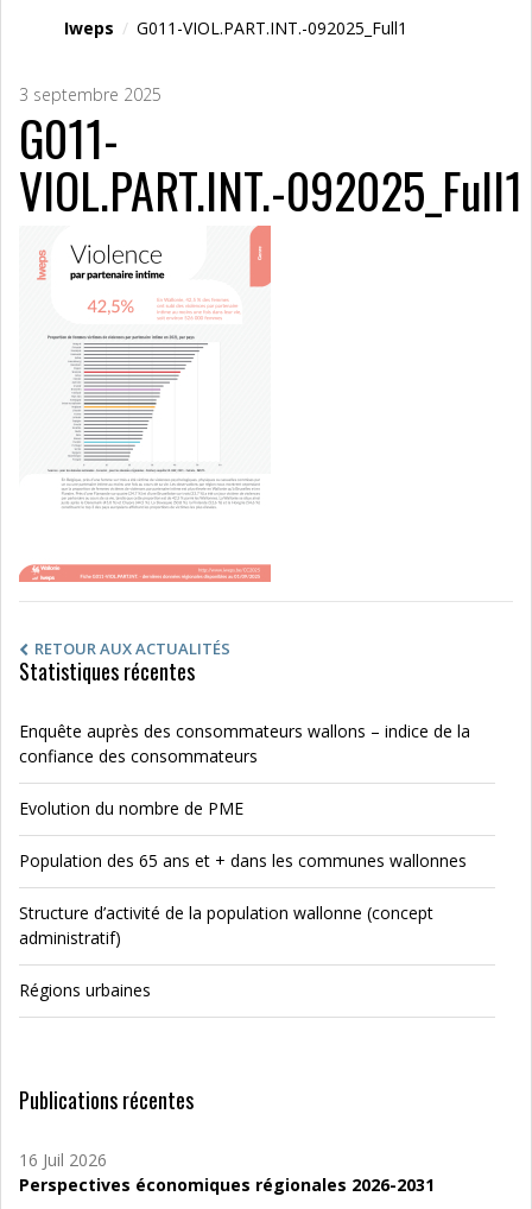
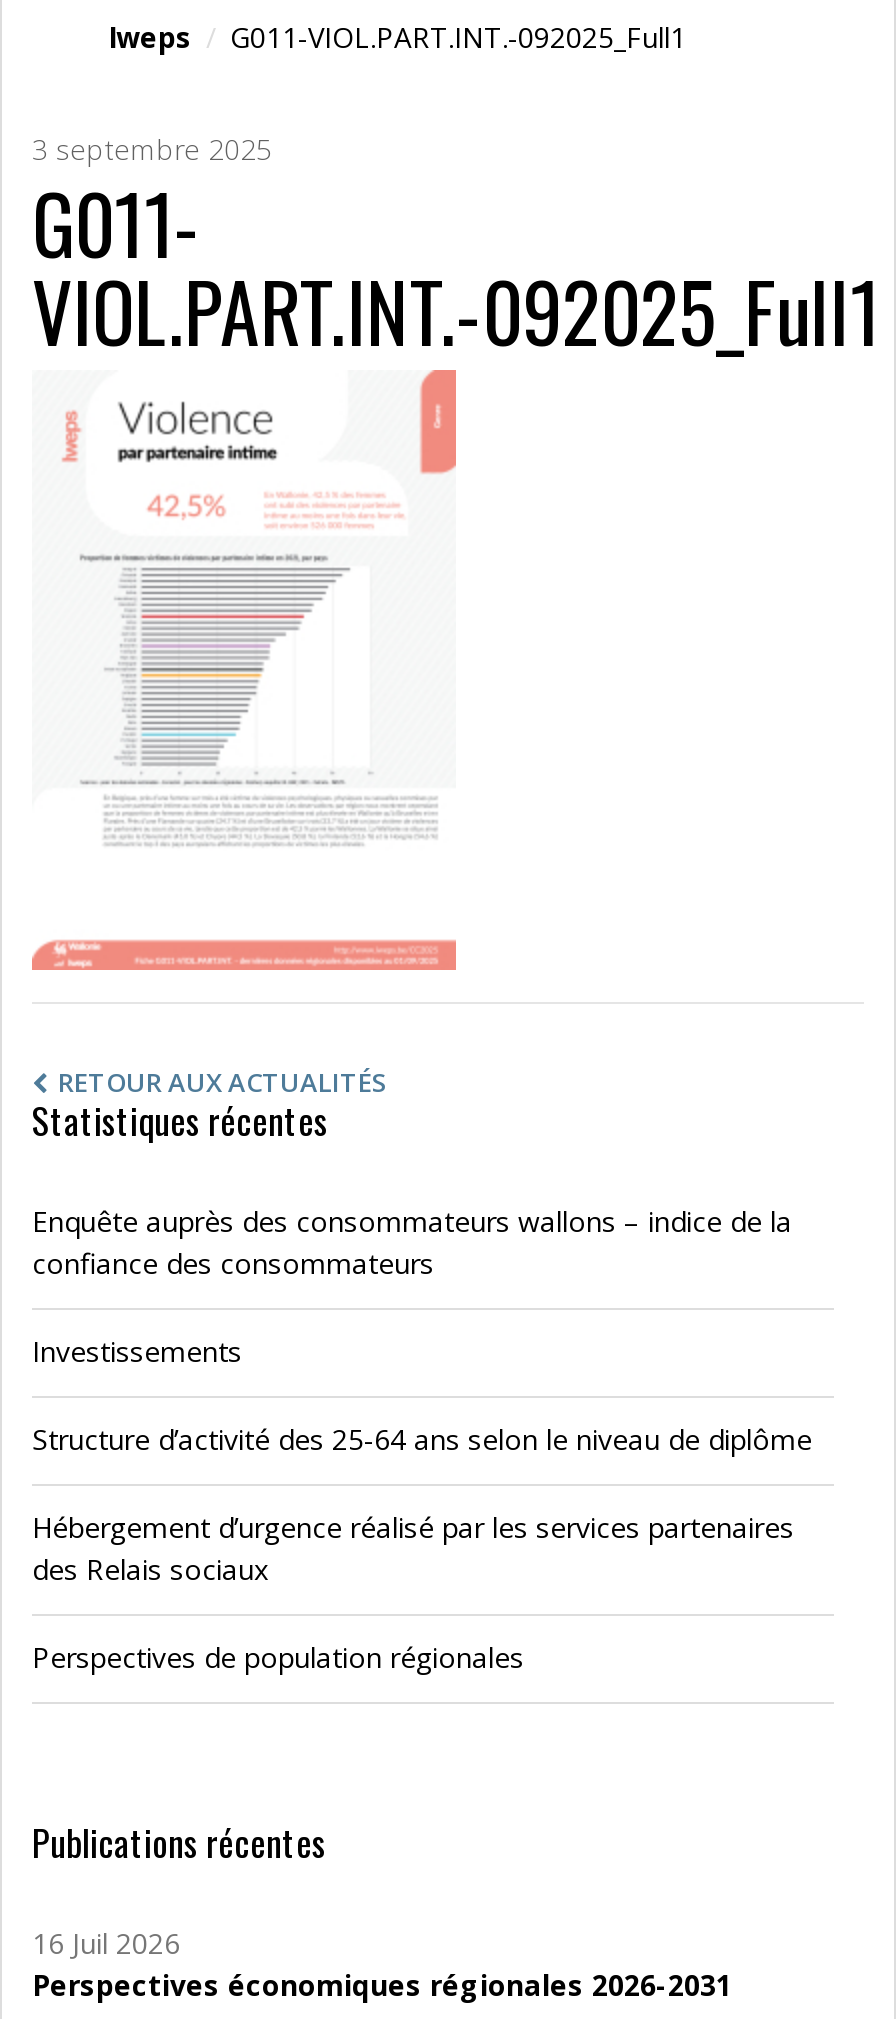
[19,797,243,819] Evolution du nombre de PME -> [32,1332,242,1370] Investissements
[19,849,467,872] Population des 65 ans et + dans les communes wallonnes -> [32,1420,812,1458] Structure d’activité des 25-64 ans selon le niveau de diplôme
[19,901,433,949] Structure d’activité de la population wallonne (concept | administratif) -> [32,1508,794,1588] Hébergement d’urgence réalisé par les services partenaires | des Relais sociaux
[19,979,151,1001] Régions urbaines -> [32,1638,524,1676] Perspectives de population régionales

